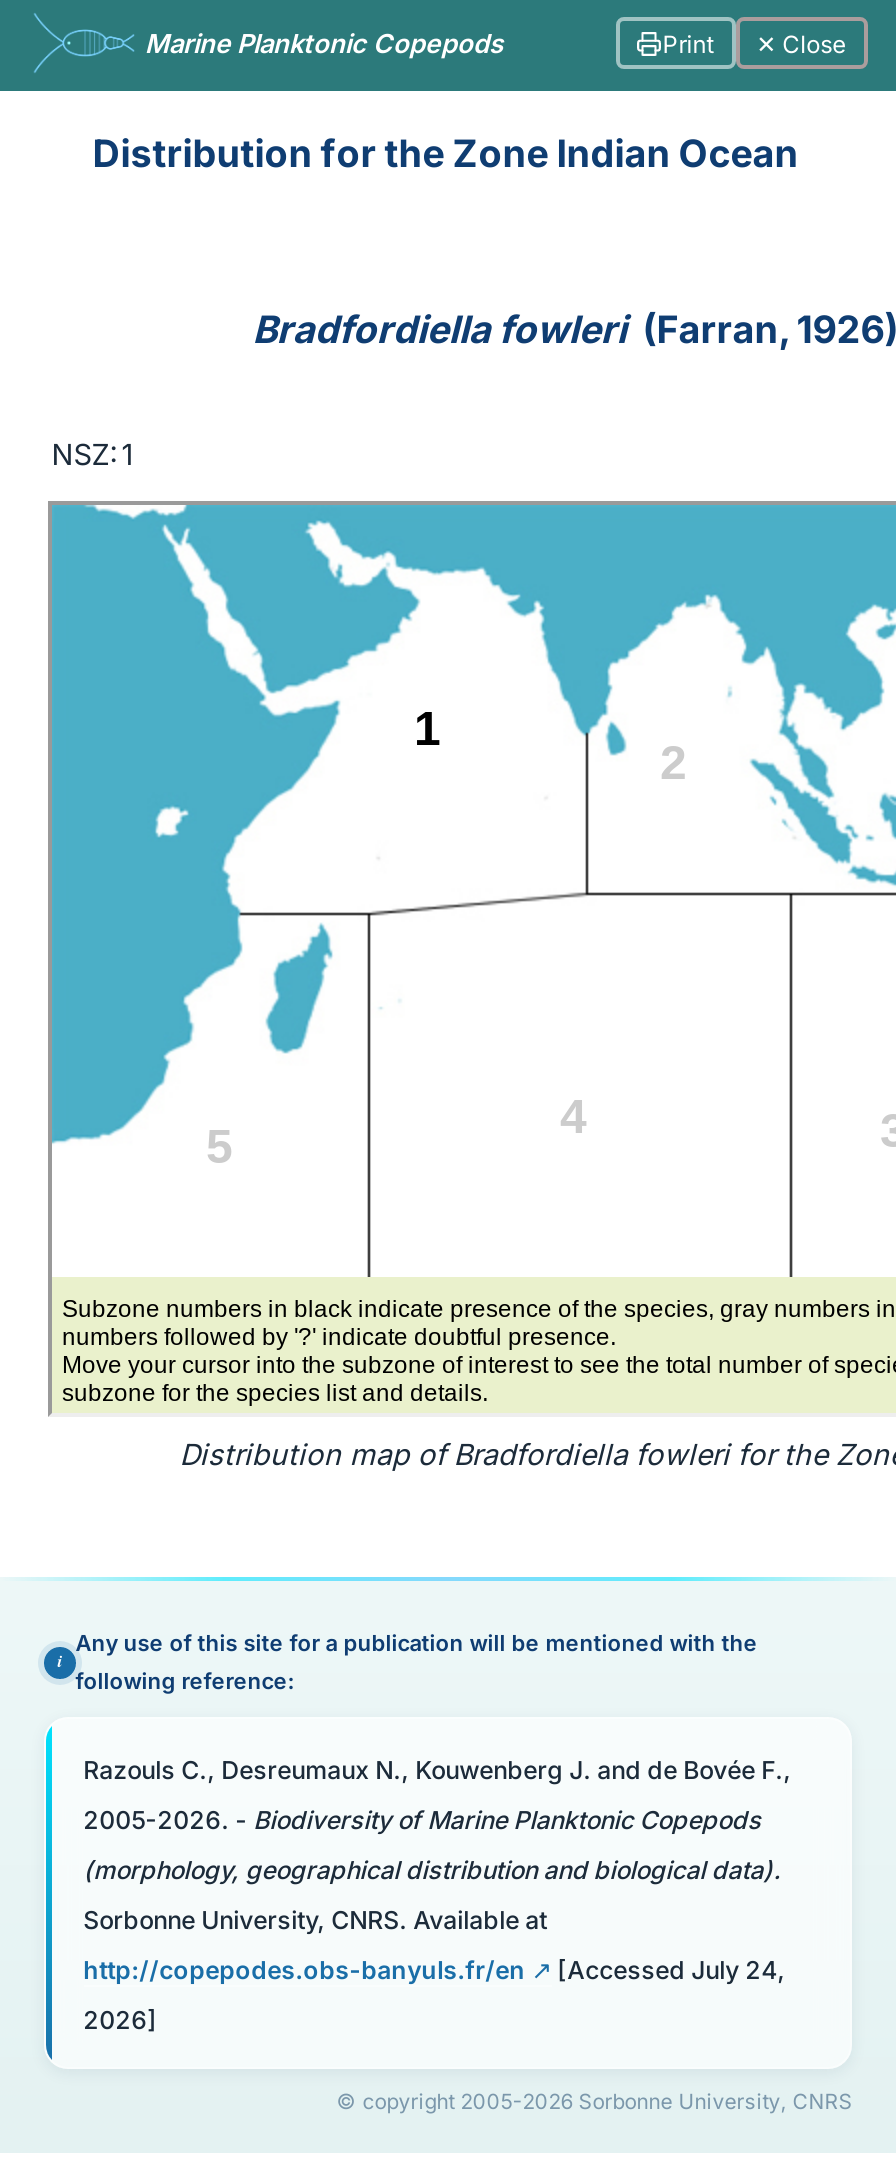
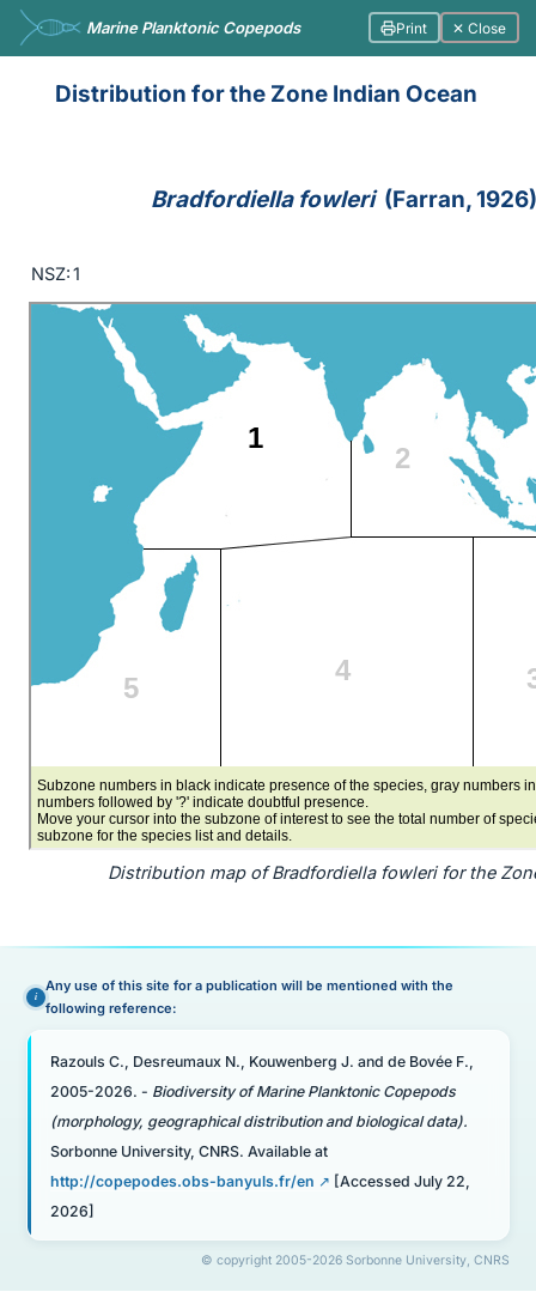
[551,1955,785,1985] [Accessed July 24, -> [330,1172,470,1190] [Accessed July 22,

